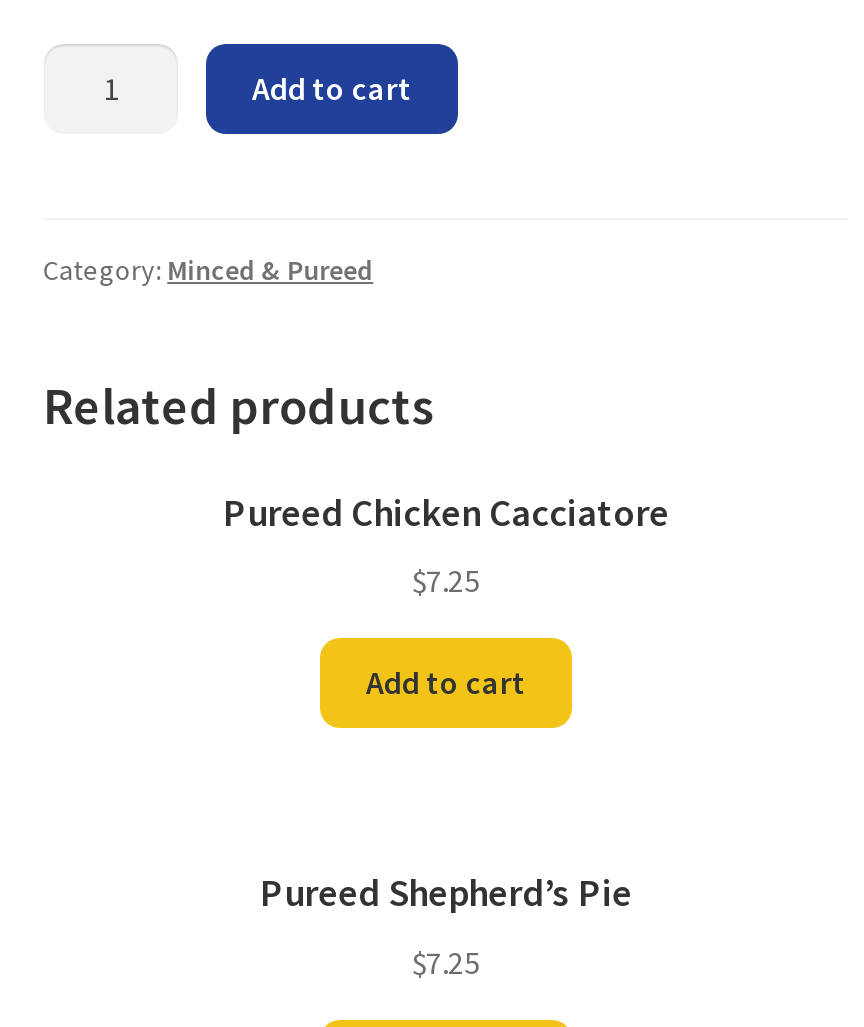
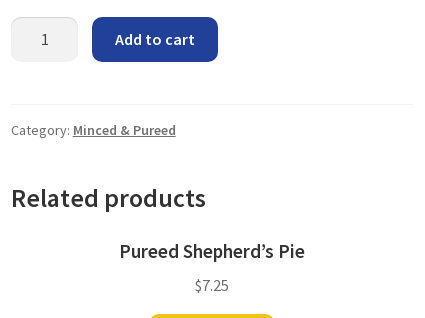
[223,488,669,702] Pureed Chicken Cacciatore | $7.25 | Add to cart -> none

